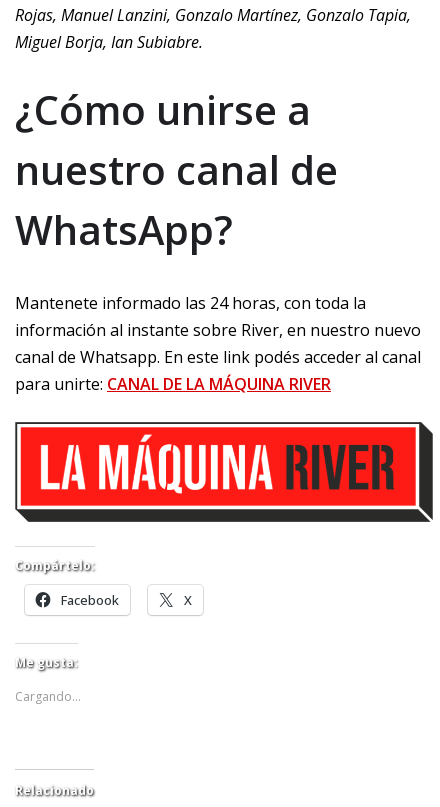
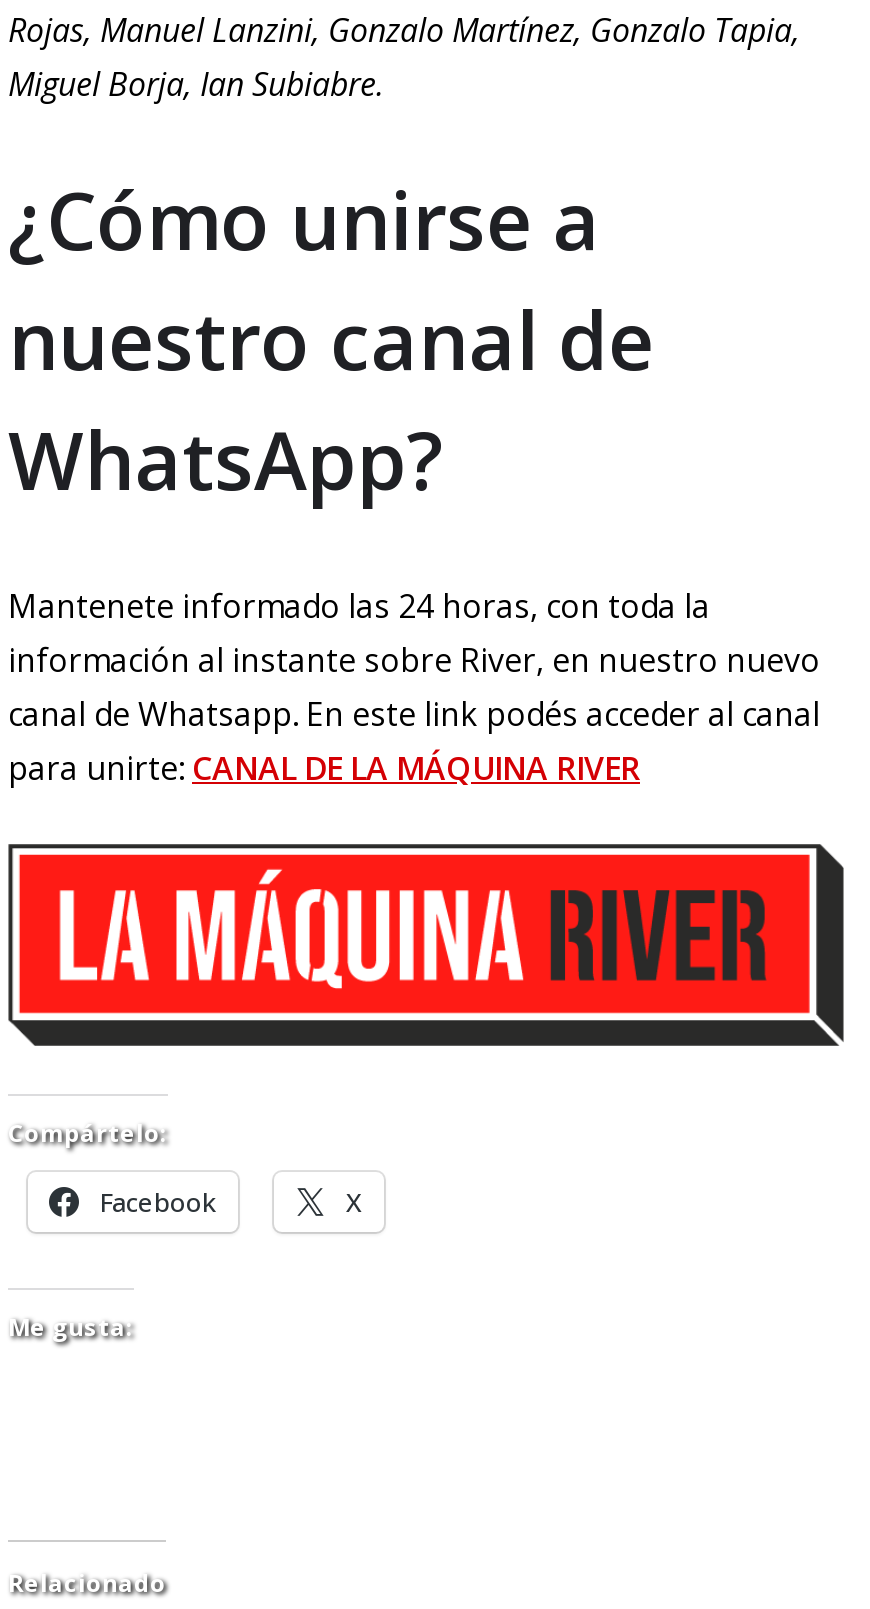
[15,688,81,705] Cargando... -> none

